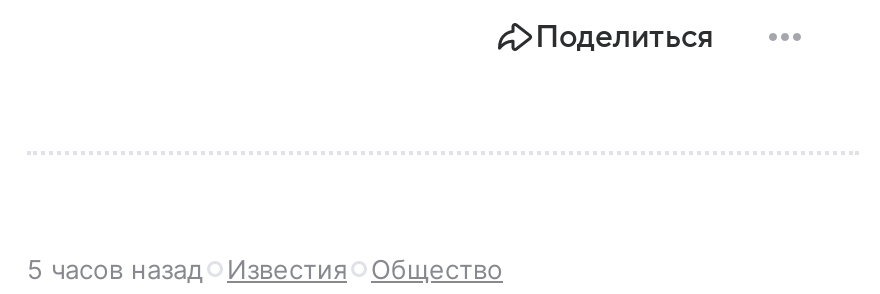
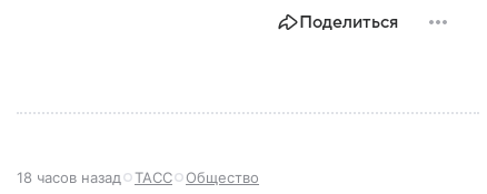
[27,252,347,284] 5 часов назад | Известия -> [17,169,172,187] 18 часов назад | ТАСС

